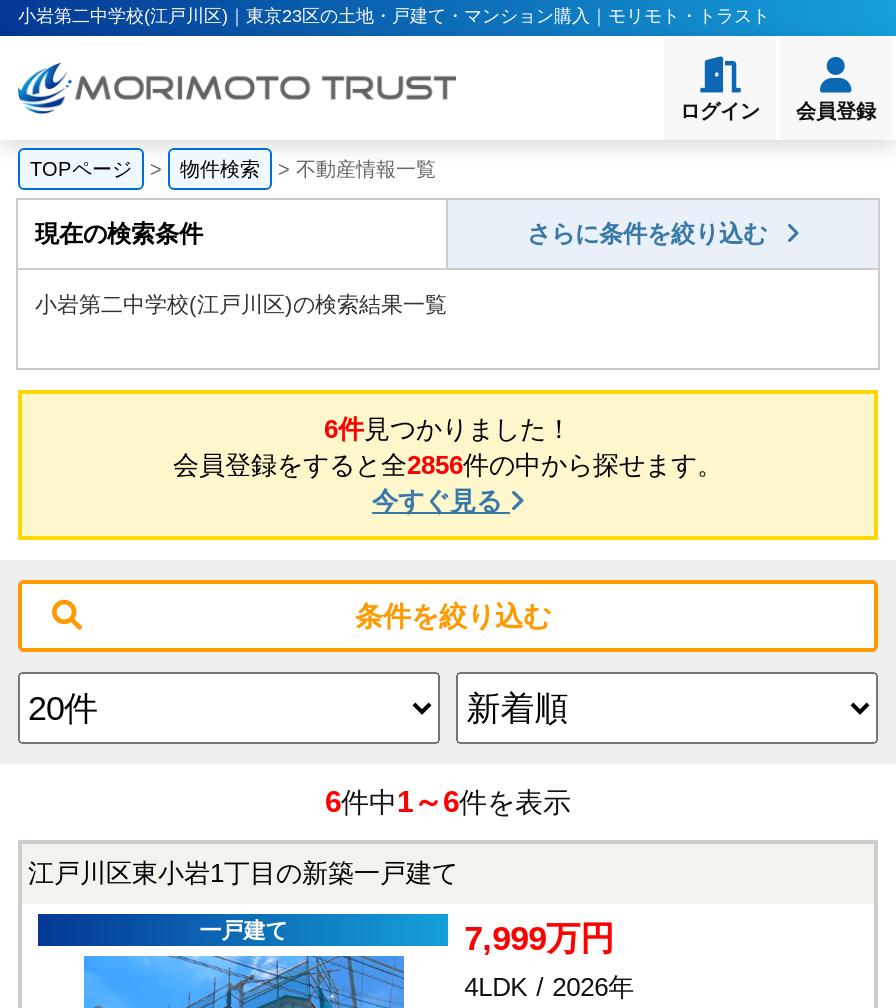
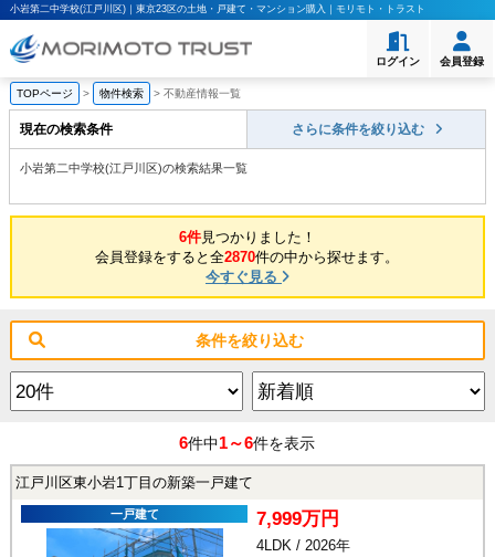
[173,450,723,480] 会員登録をすると全2856件の中から探せます。 -> [96,249,399,265] 会員登録をすると全2870件の中から探せます。

